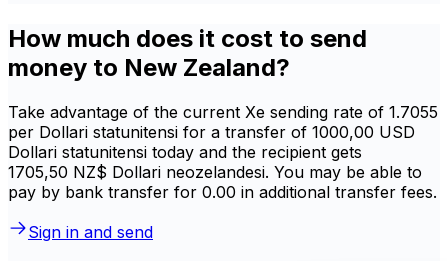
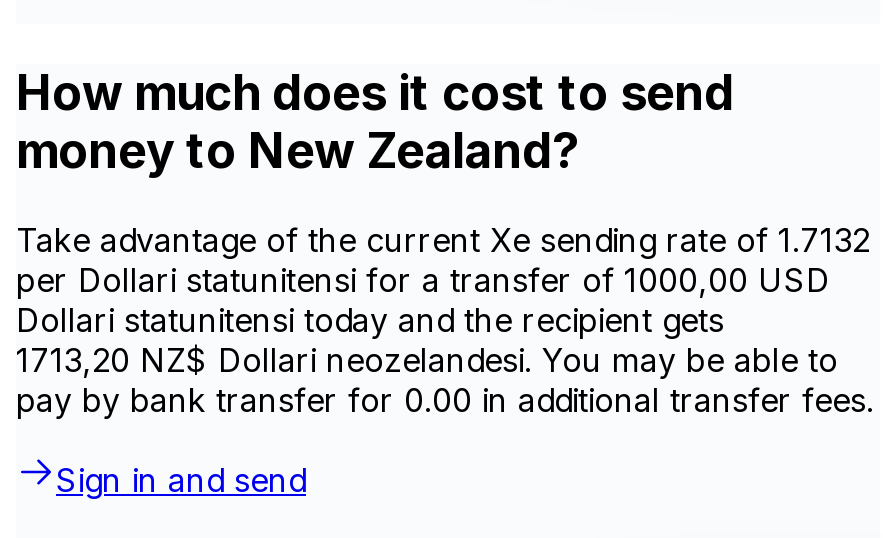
[8,102,438,122] Take advantage of the current Xe sending rate of 1.7055 -> [16,220,870,260] Take advantage of the current Xe sending rate of 1.7132
[8,162,422,182] 1705,50 NZ$ Dollari neozelandesi. You may be able to -> [16,340,838,380] 1713,20 NZ$ Dollari neozelandesi. You may be able to

